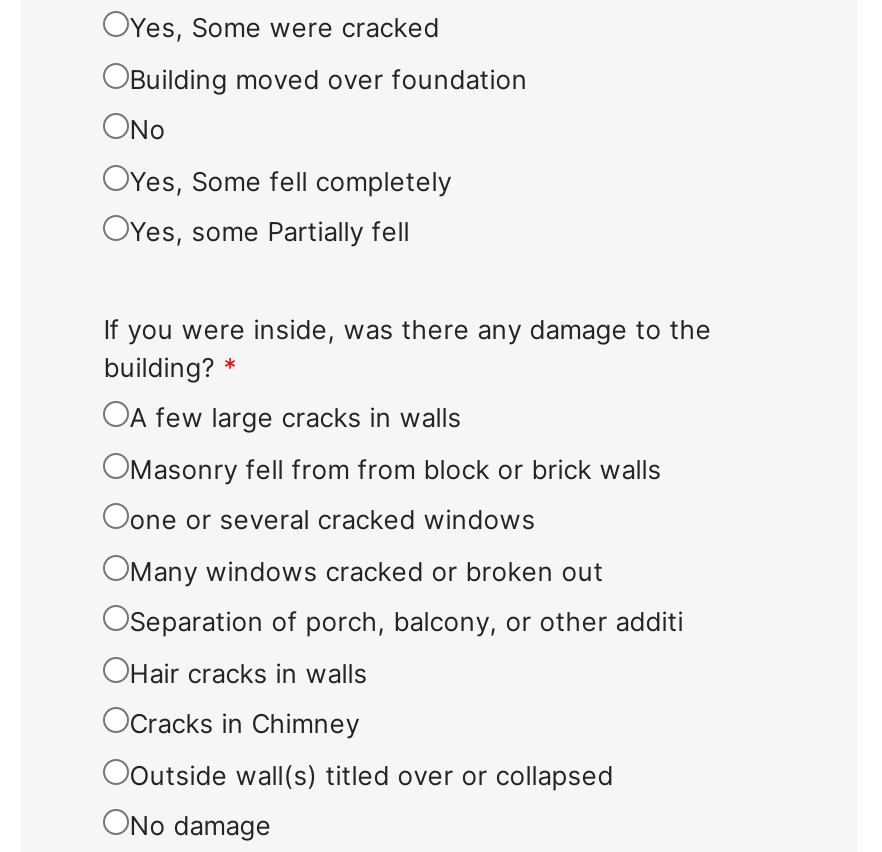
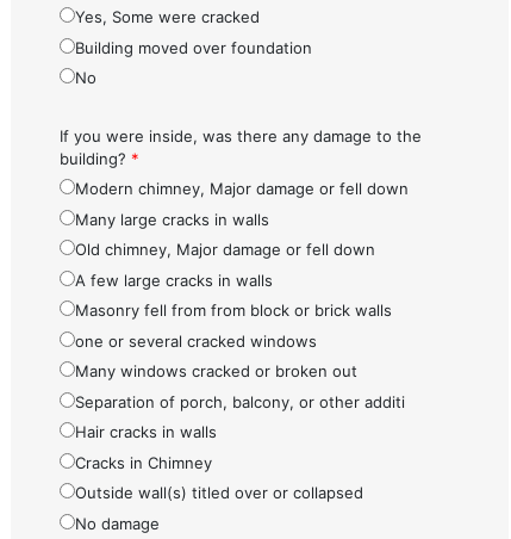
[129,165,451,248] Yes, Some fell completely | Yes, some Partially fell -> none
moved [103,313,711,383] -> [60,126,422,168]: If you were inside, was there any damage to the | building? *
none -> [75,179,409,259] Modern chimney, Major damage or fell down | Many large cracks in walls | Old chimney, Major damage or fell down

